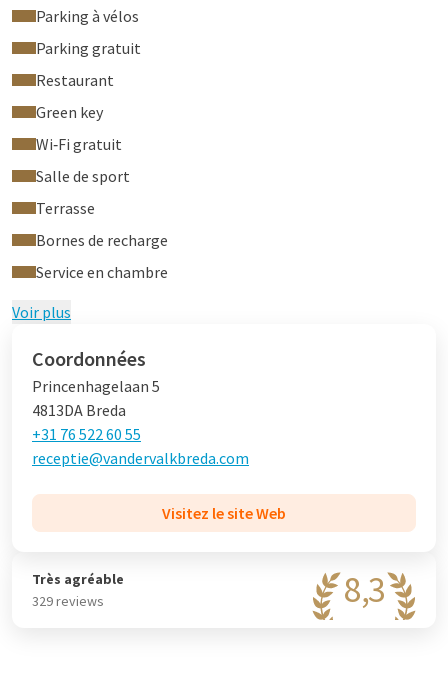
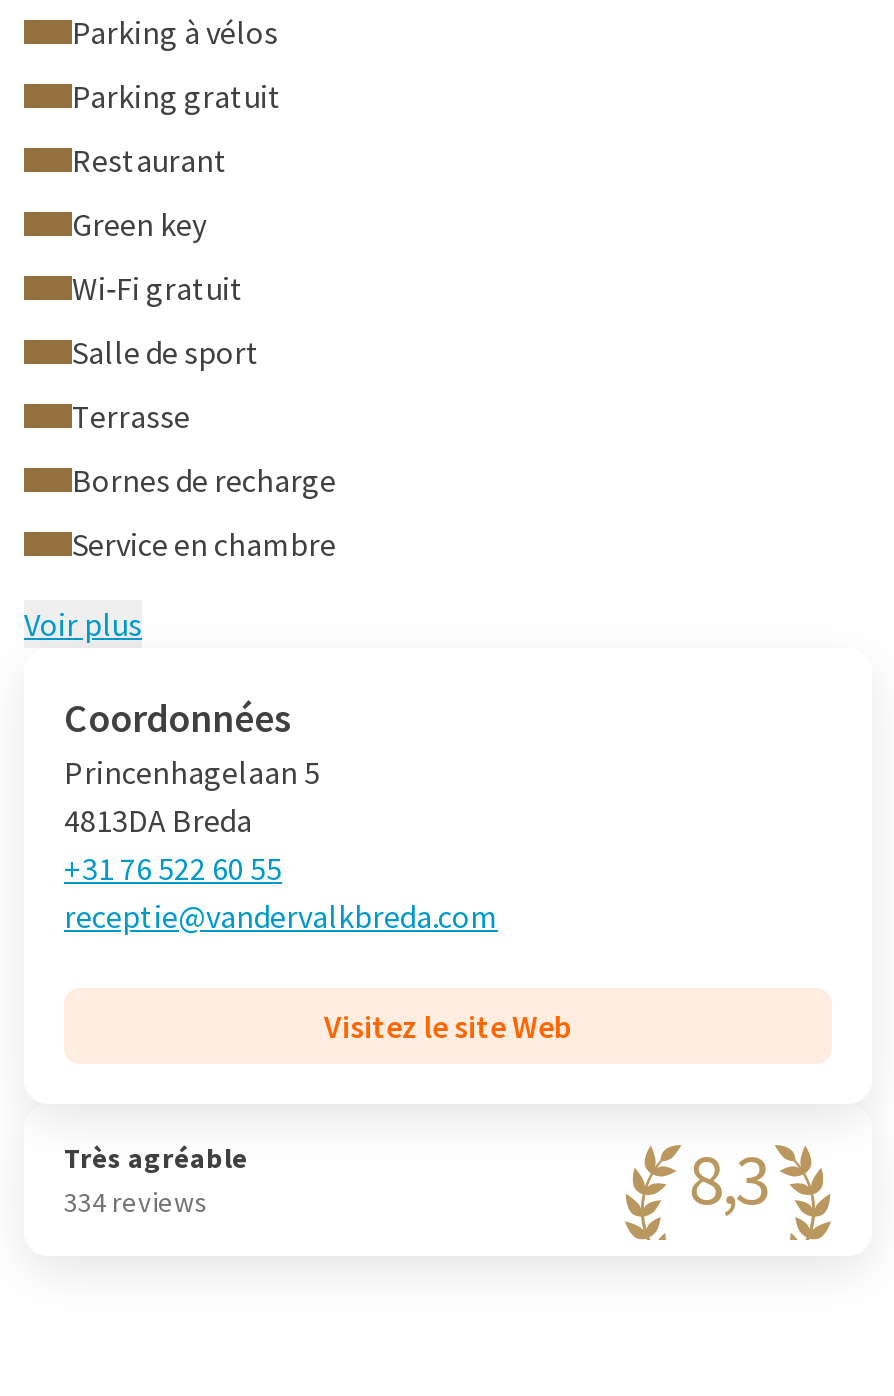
[32,592,104,610] 329 reviews -> [64,1184,208,1220] 334 reviews

